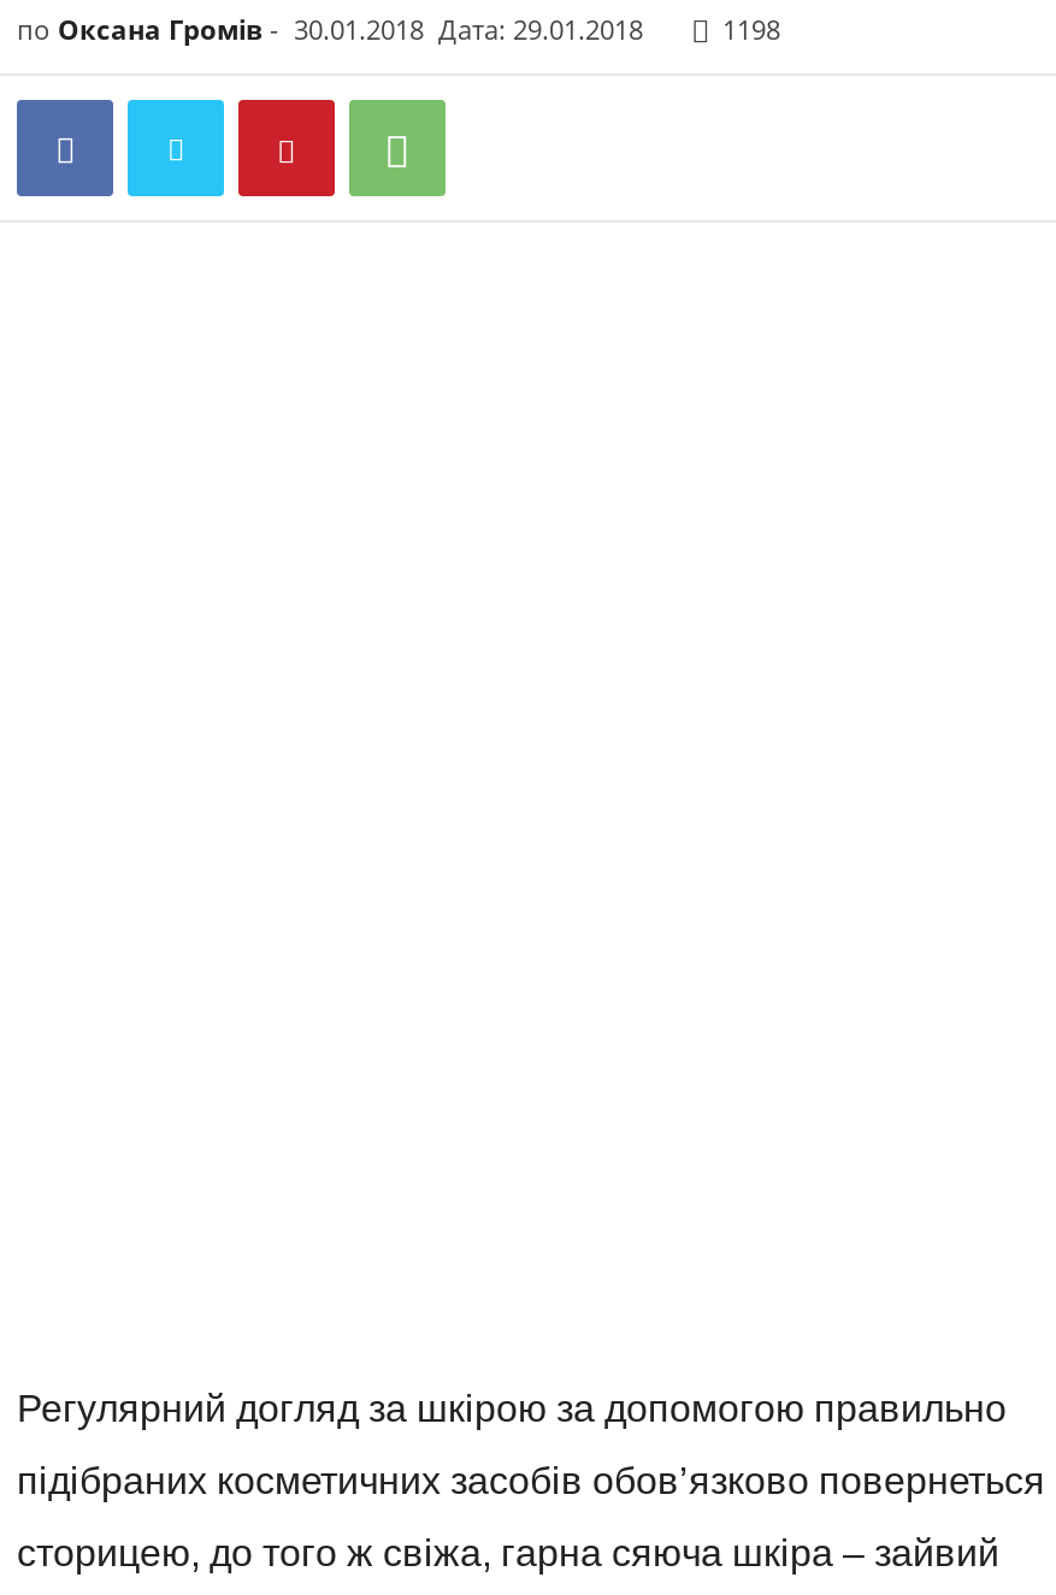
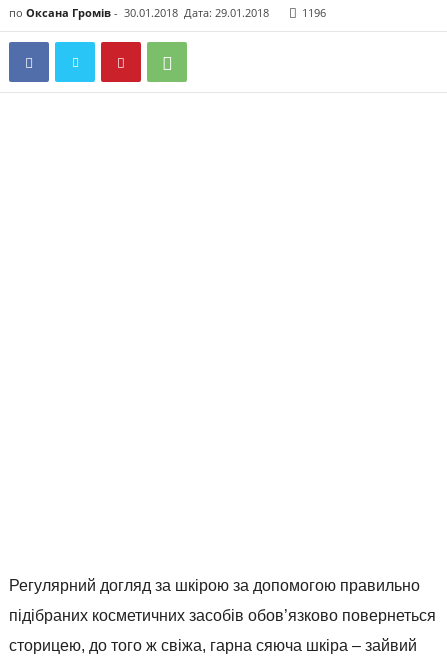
[722,11,780,47] 1198 -> [302,5,326,20] 1196

